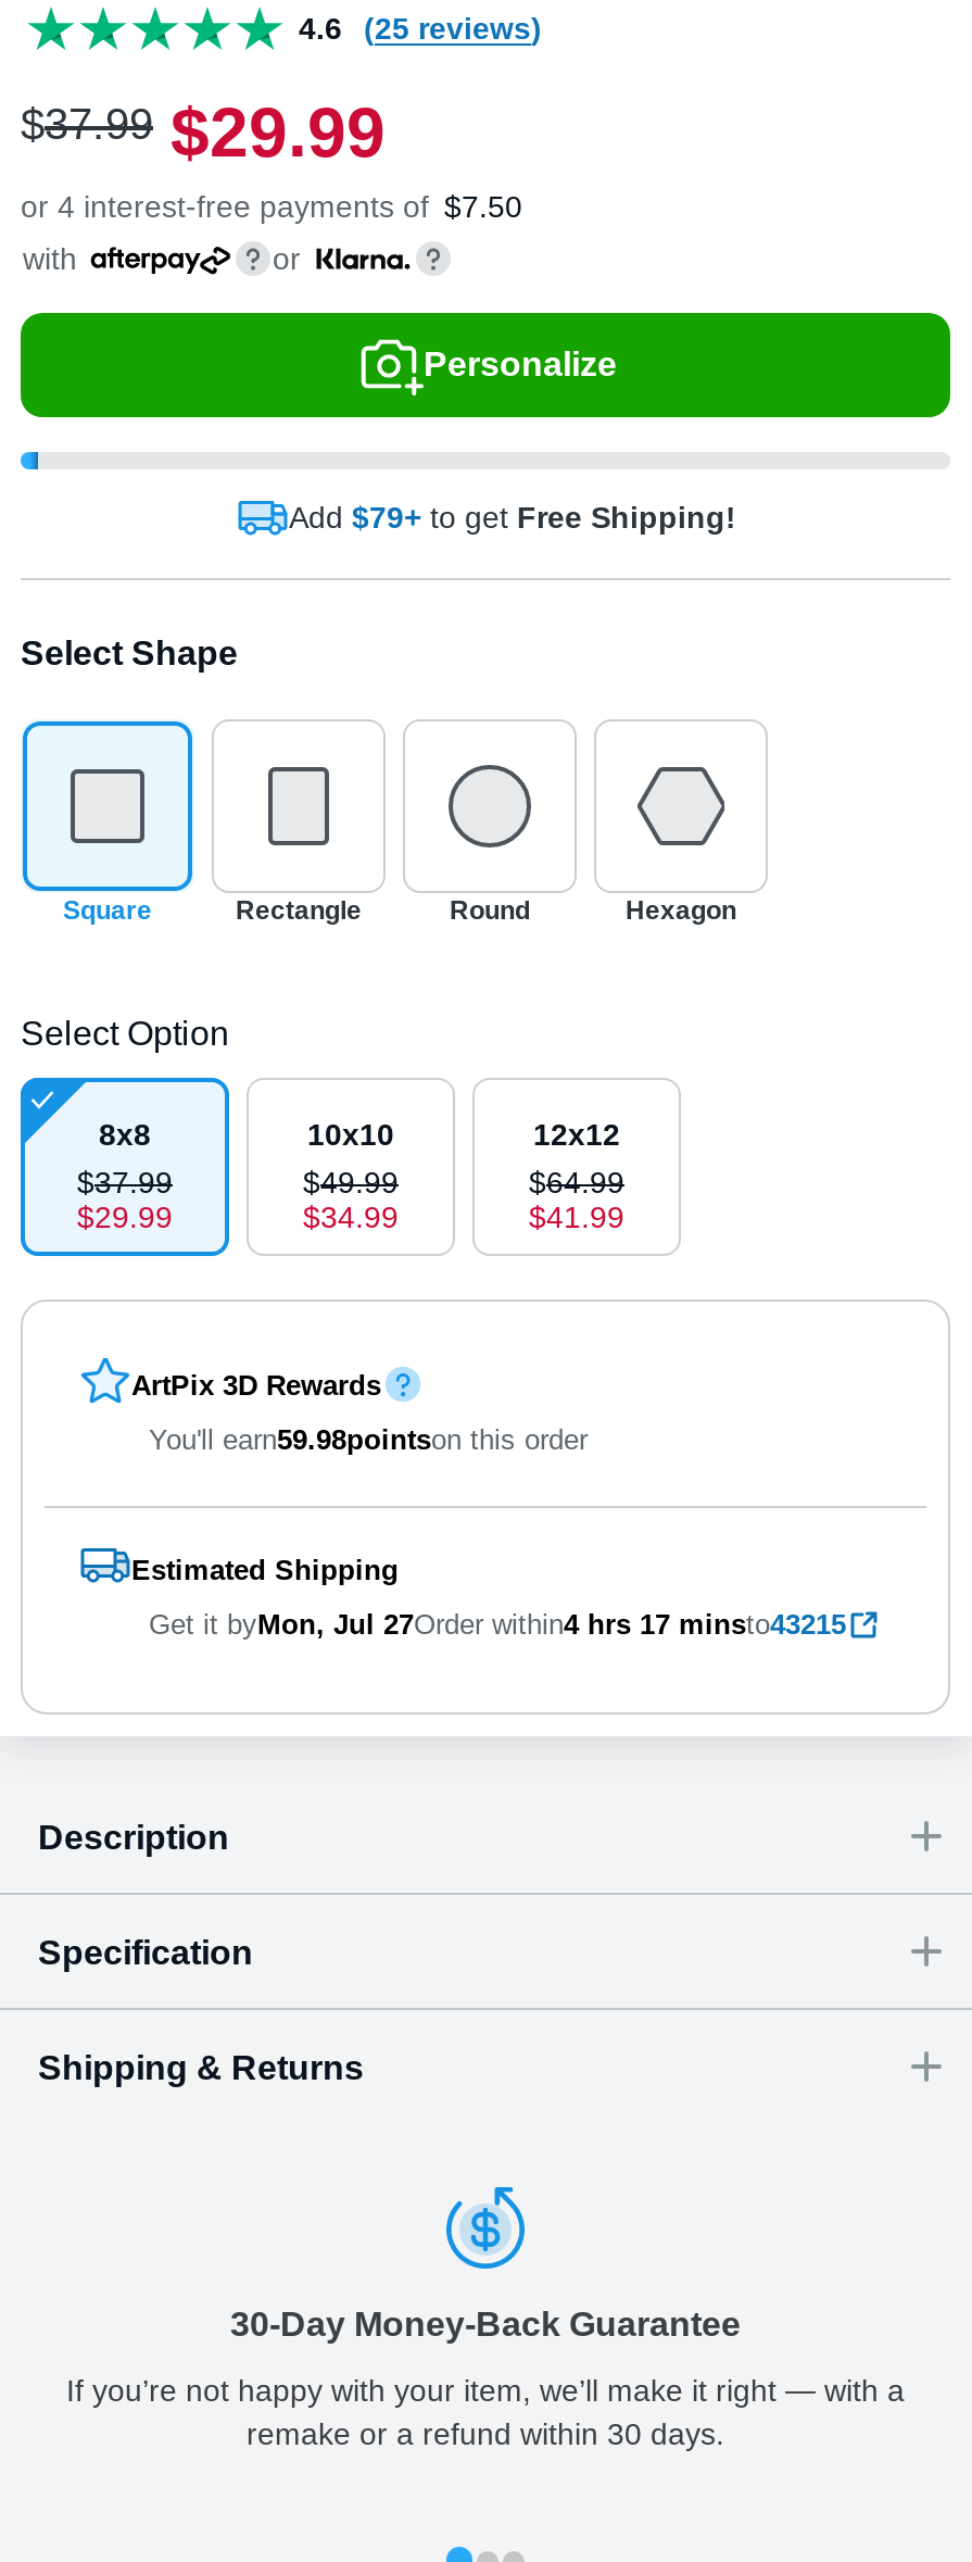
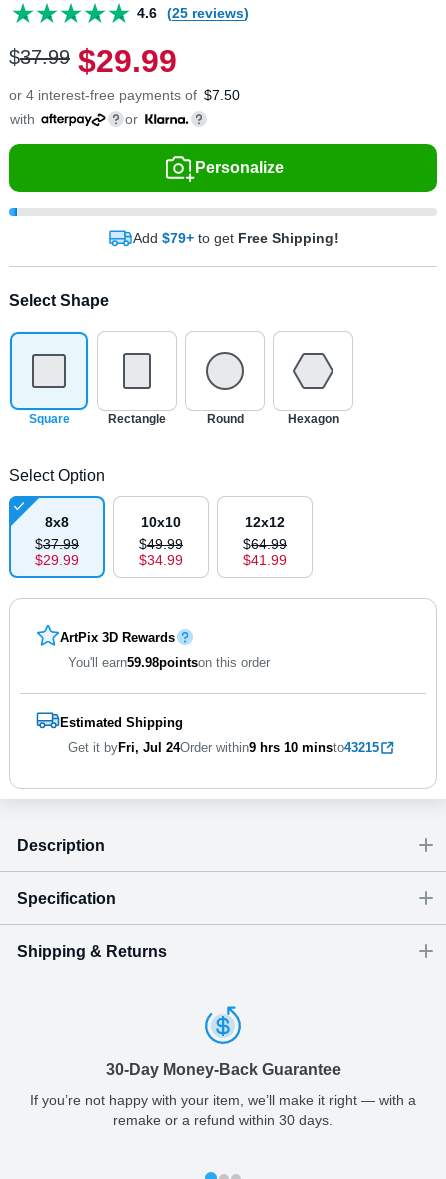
[149,1608,846,1641] Get it byMon, Jul 27Order within4 hrs 17 minsto43215 -> [68,740,379,755] Get it byFri, Jul 24Order within9 hrs 10 minsto43215

